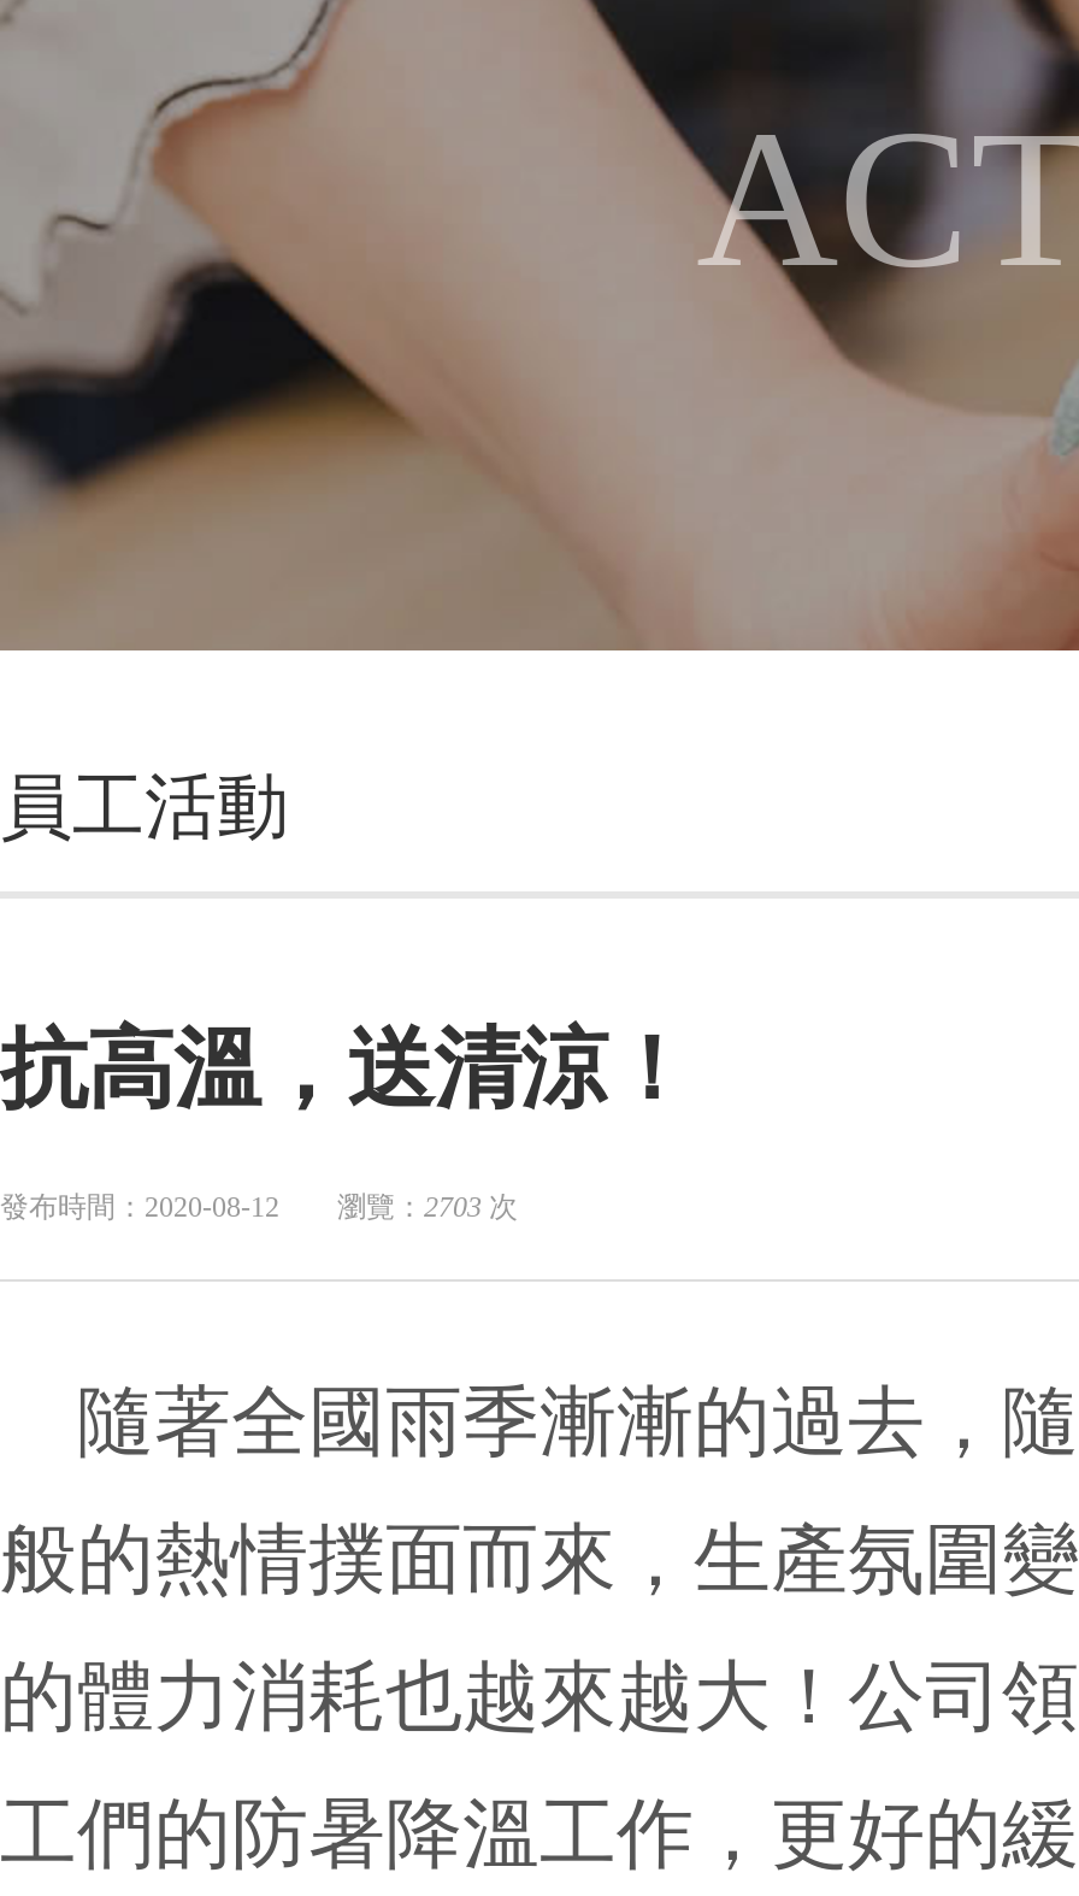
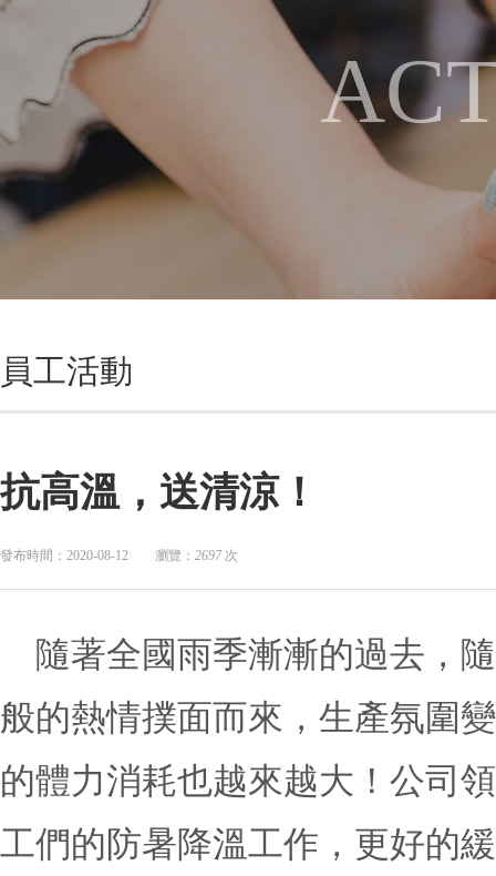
[0,1190,518,1224] 發布時間：2020-08-12 瀏覽：2703次 -> [0,548,238,563] 發布時間：2020-08-12 瀏覽：2697次

